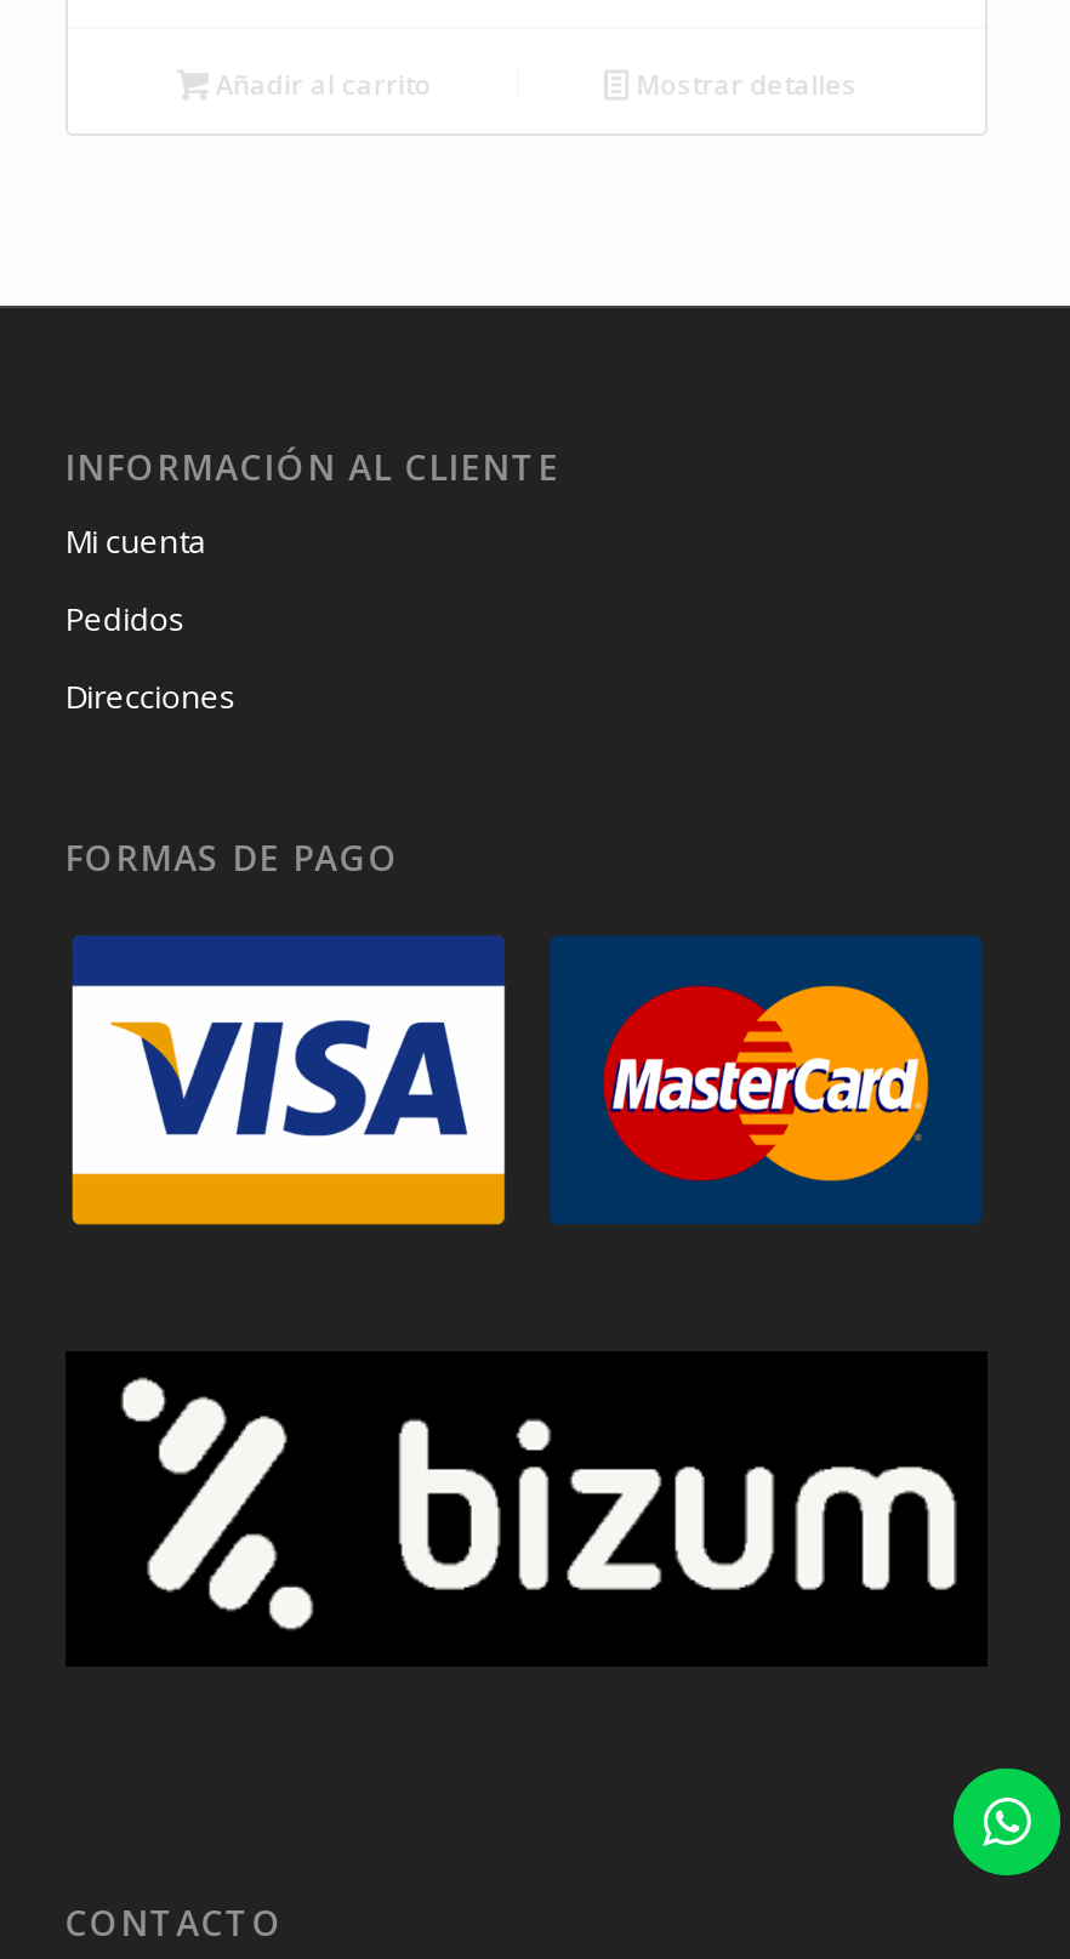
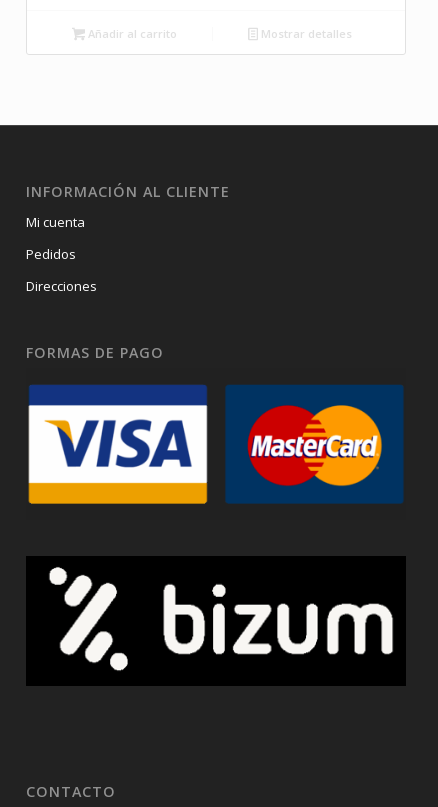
[951,1766,1063,1878] [image] -> none

